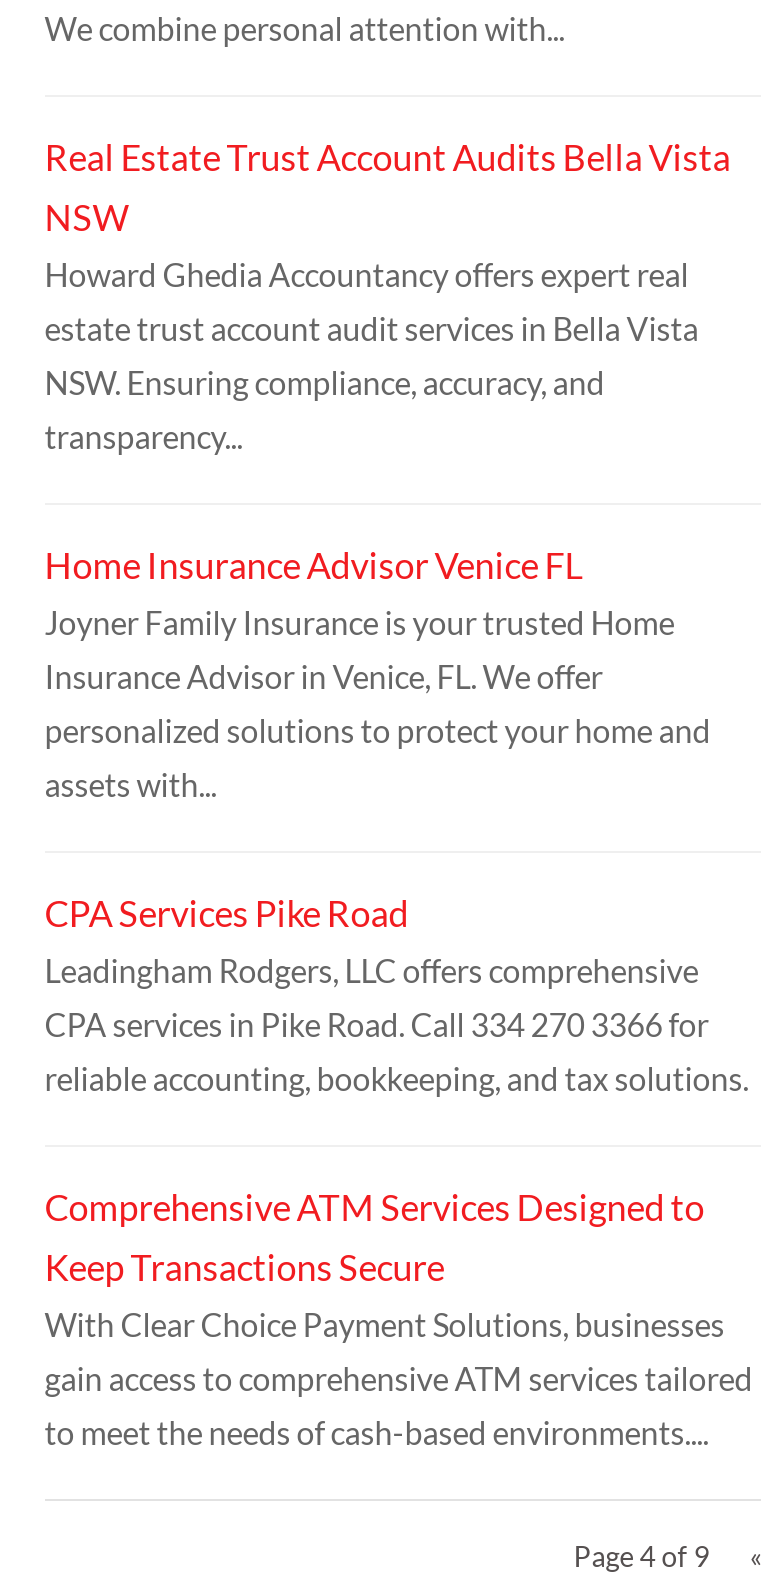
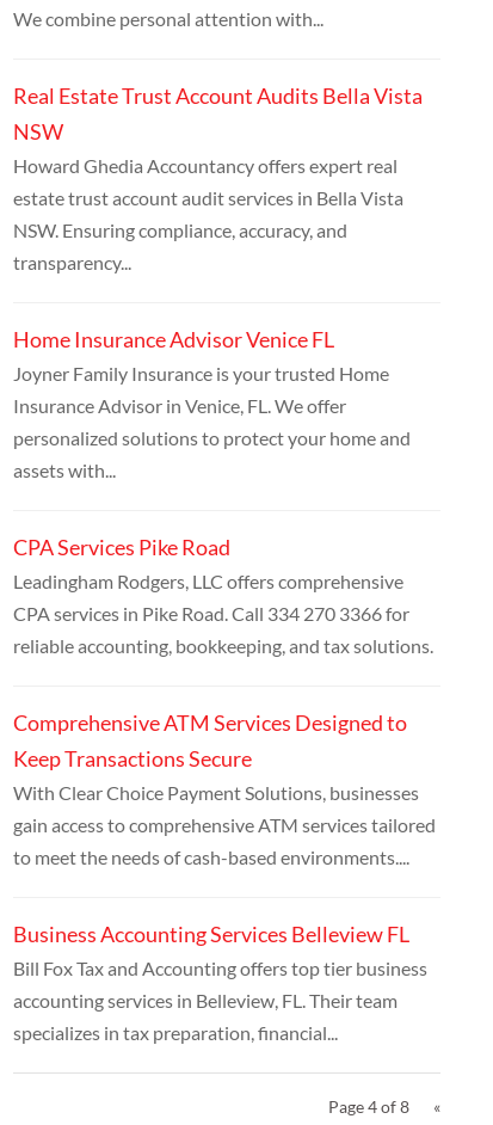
[573,1538,709,1572] Page 4 of 9 -> [13,920,427,1116] Business Accounting Services Belleview FL | Bill Fox Tax and Accounting offers top tier business | accounting services in Belleview, FL. Their team | specializes in tax preparation, financial... | Page 4 of 8

